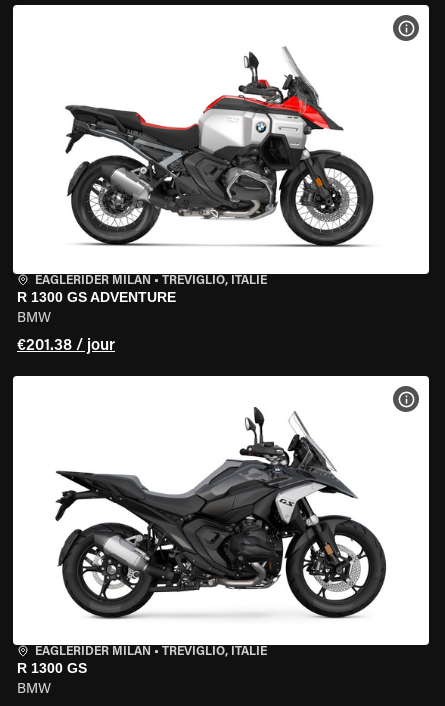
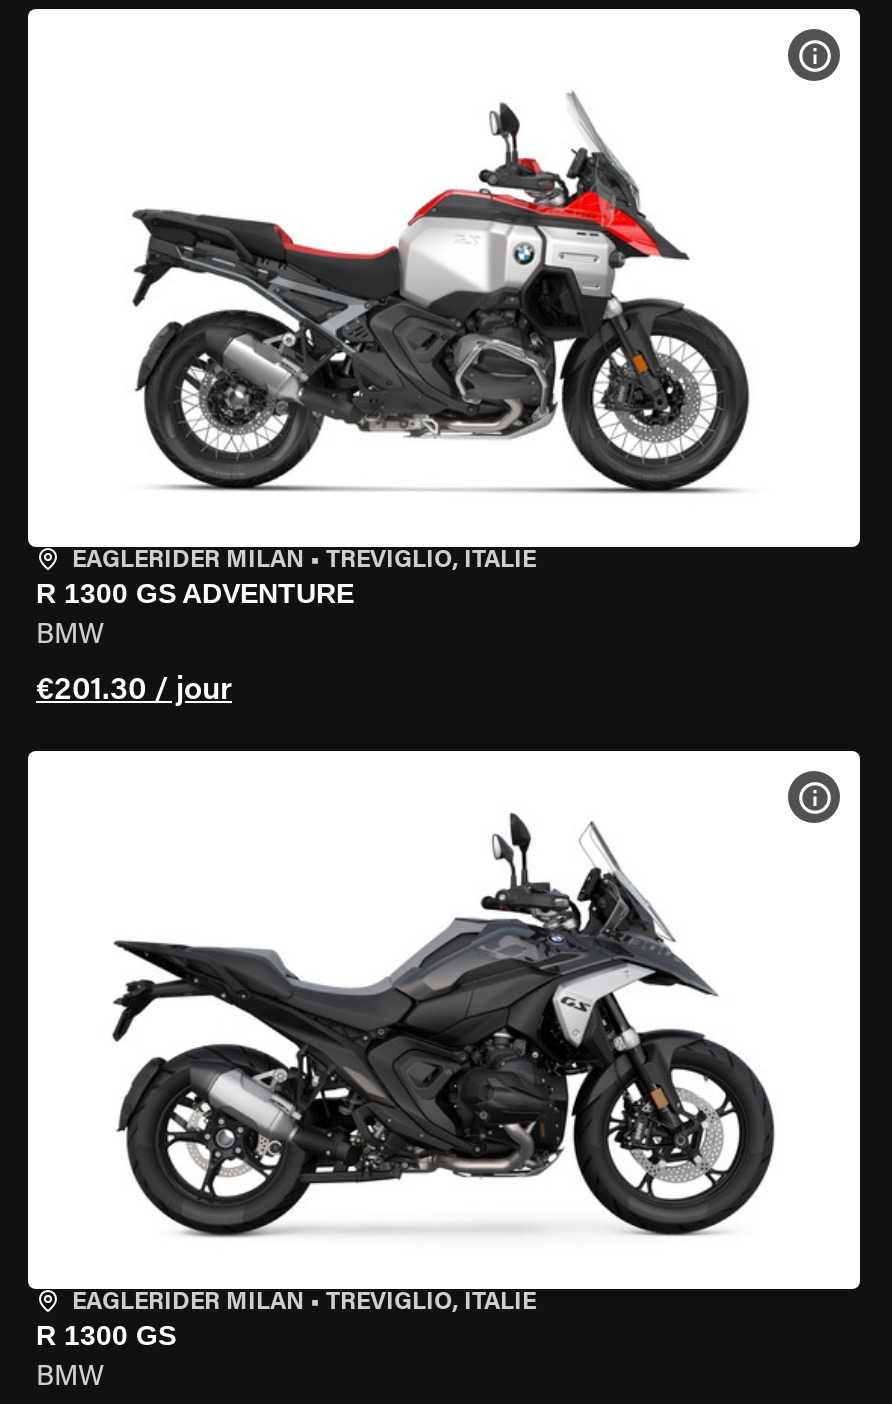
[17,338,115,354] €201.38 / jour -> [36,675,232,707] €201.30 / jour

